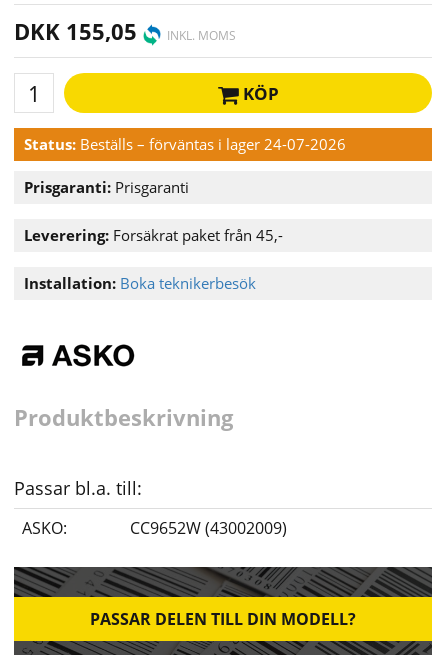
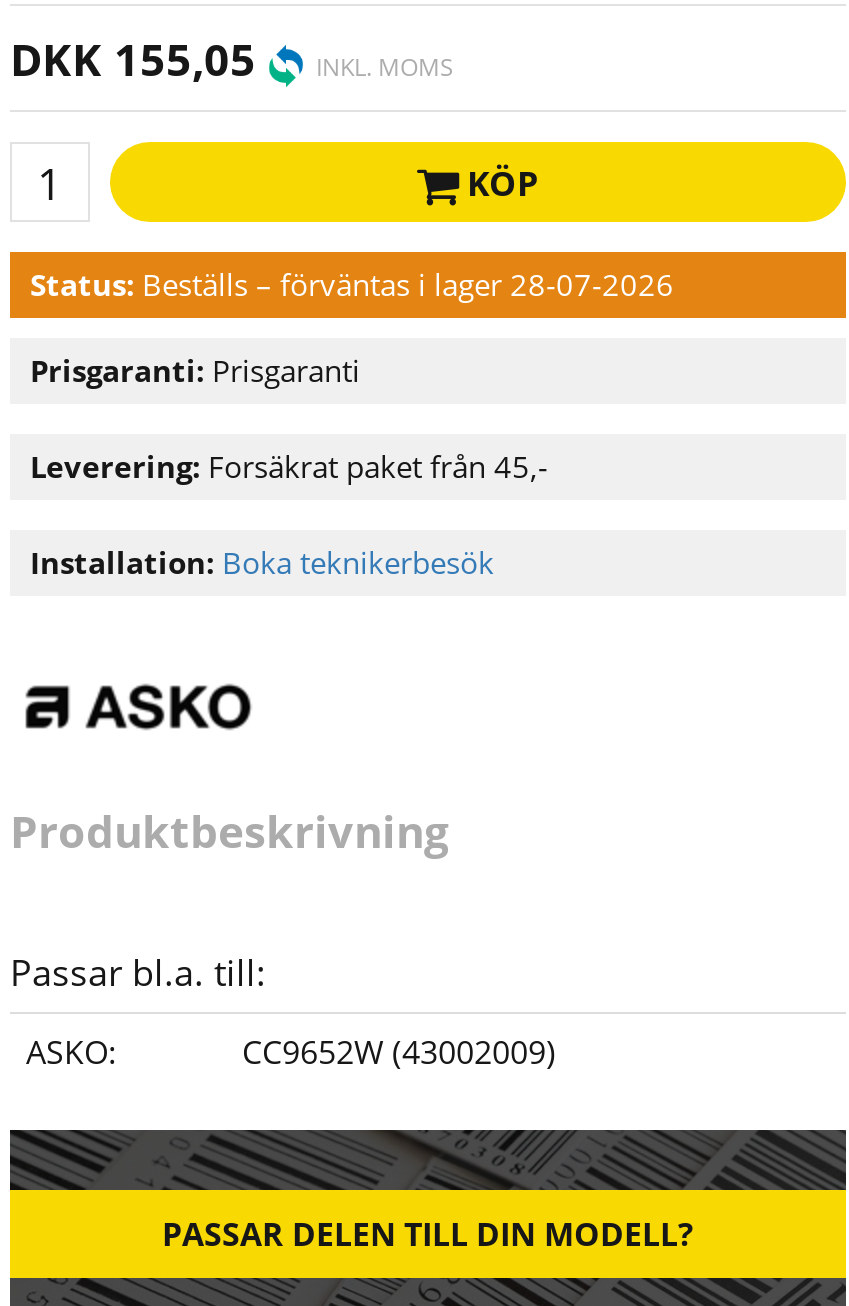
[24,134,346,154] Status: Beställs – förväntas i lager 24-07-2026 -> [30,265,674,305] Status: Beställs – förväntas i lager 28-07-2026

